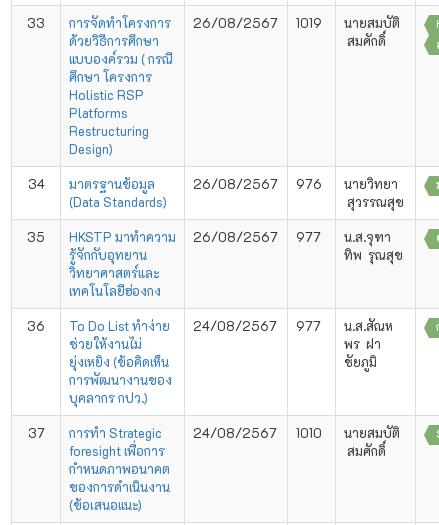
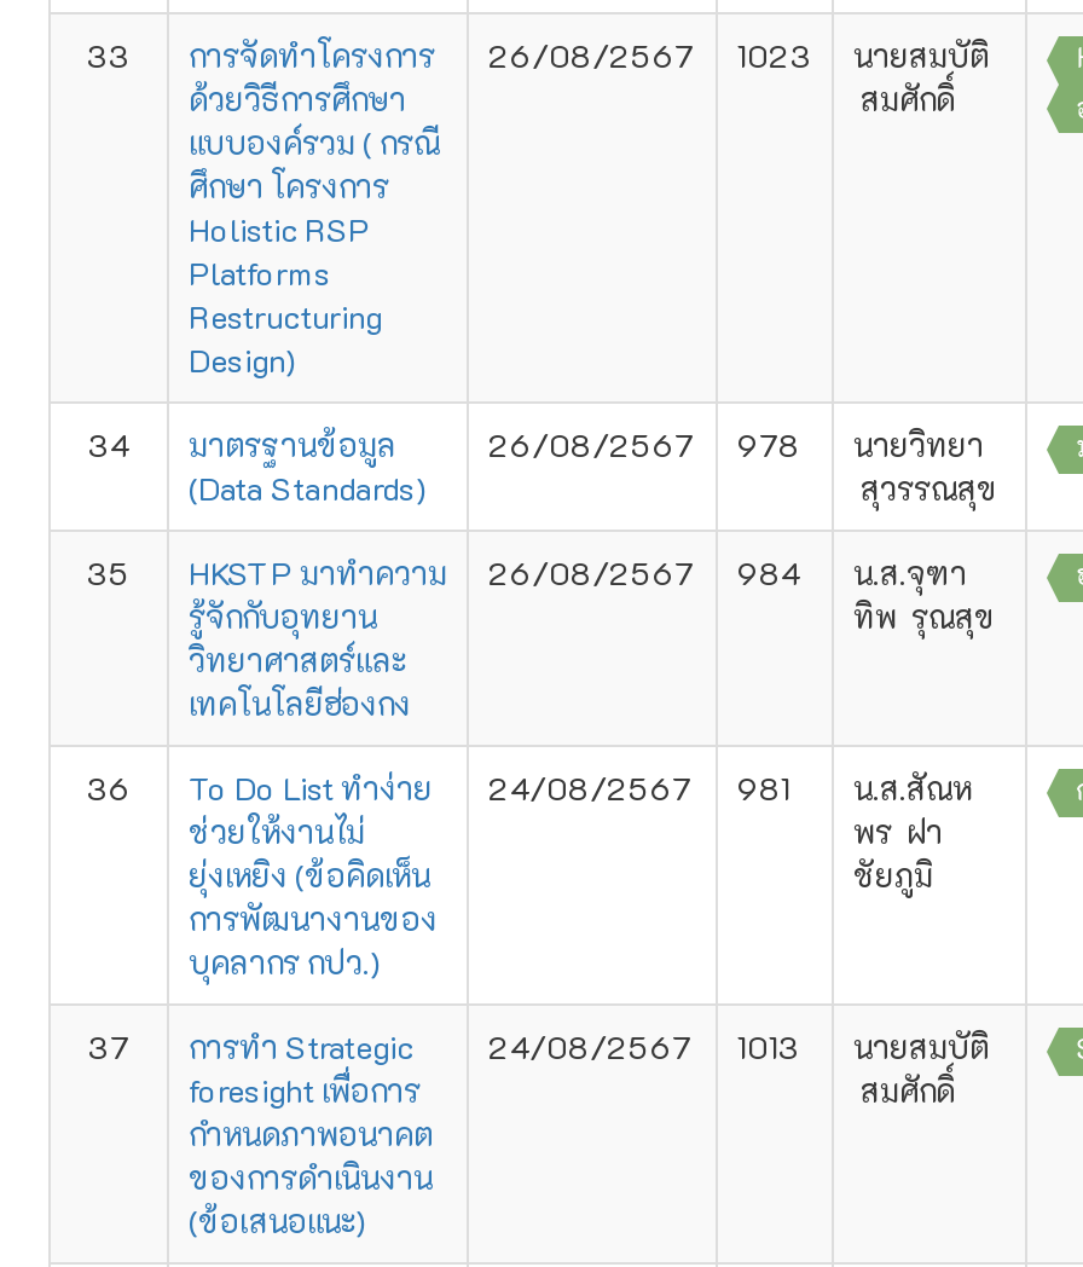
[27,14,400,31] 33 การจัดทำโครงการ 26/08/2567 1019 นายสมบัติ -> [87,34,989,75] 33 การจัดทำโครงการ 26/08/2567 1023 นายสมบัติ
[193,175,398,192] 26/08/2567 976 นายวิทยา -> [488,423,984,464] 26/08/2567 978 นายวิทยา
[27,228,391,245] 35 HKSTP มาทำความ 26/08/2567 977 น.ส.จุฑา -> [87,551,967,592] 35 HKSTP มาทำความ 26/08/2567 984 น.ส.จุฑา
[27,317,393,334] 36 To Do List ทำง่าย 24/08/2567 977 น.ส.สัณห -> [87,766,972,808] 36 To Do List ทำง่าย 24/08/2567 981 น.ส.สัณห
[27,424,400,441] 37 การทำ Strategic 24/08/2567 1010 นายสมบัติ -> [88,1025,989,1066] 37 การทำ Strategic 24/08/2567 1013 นายสมบัติ

